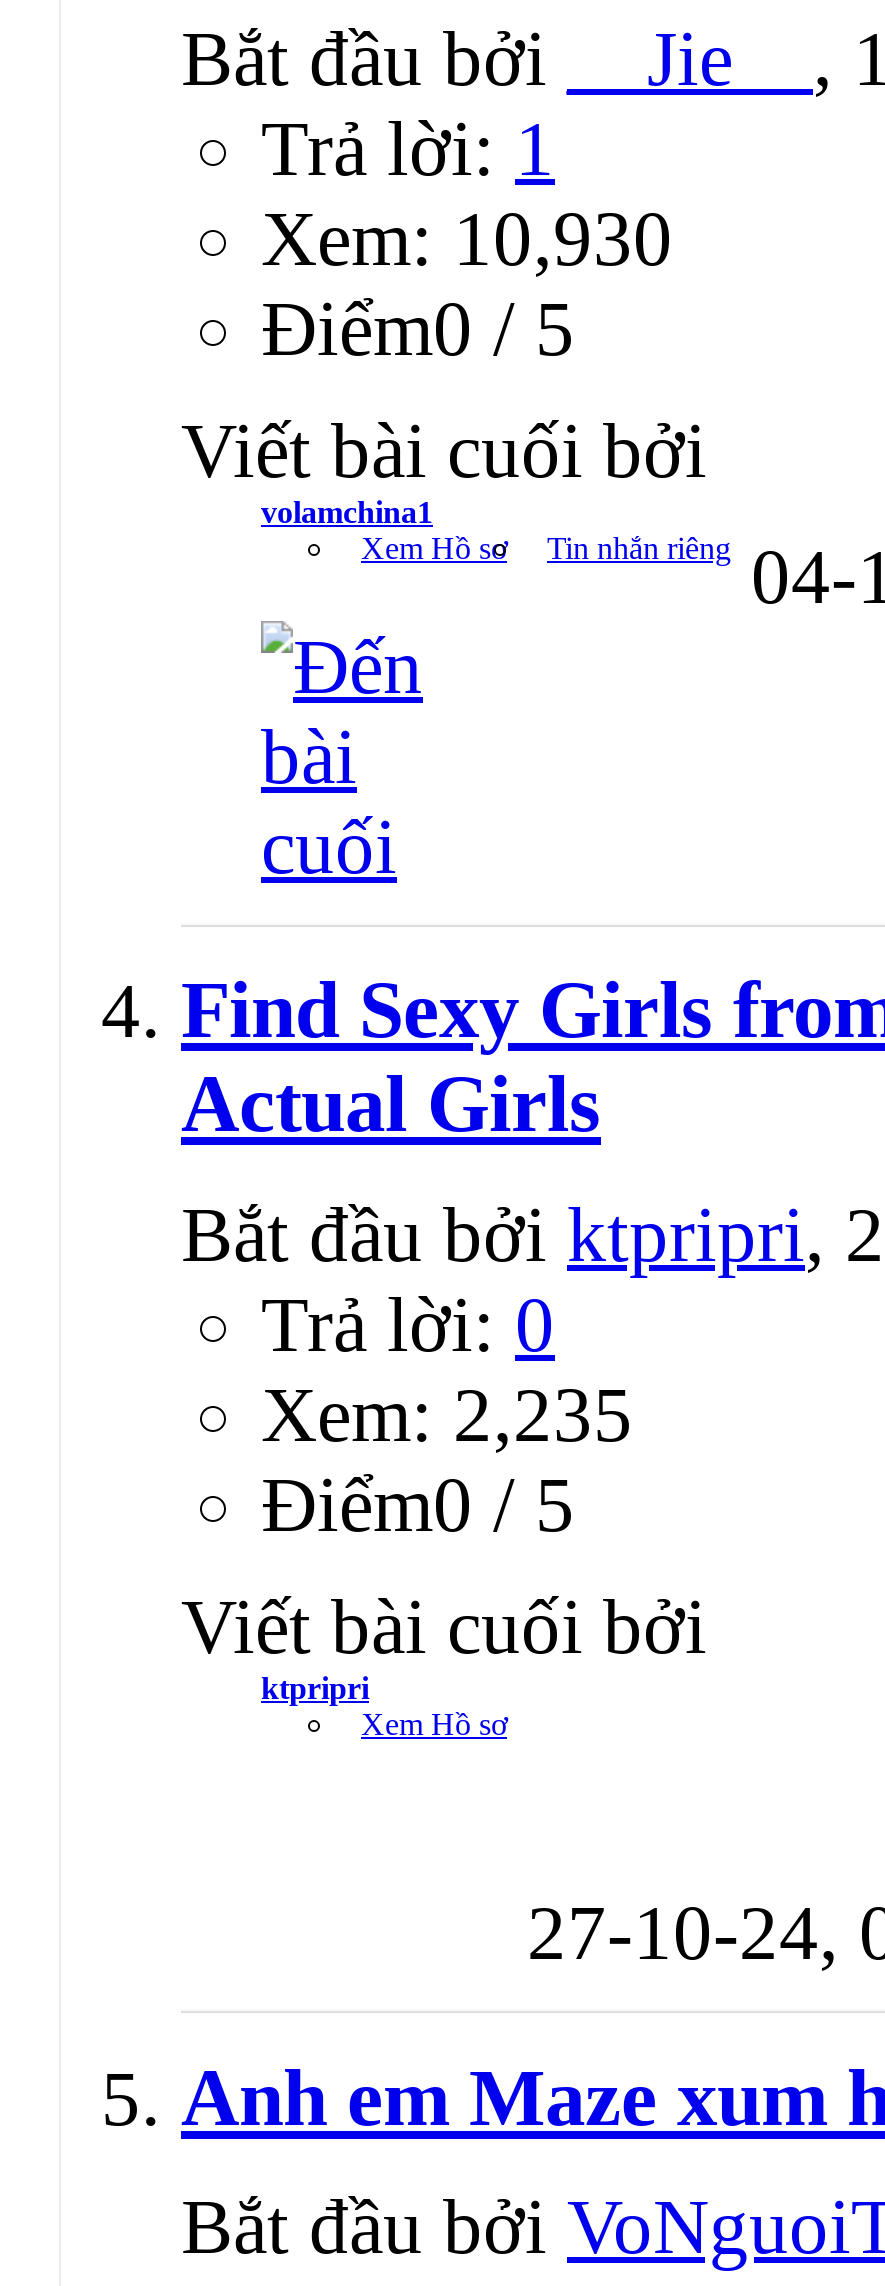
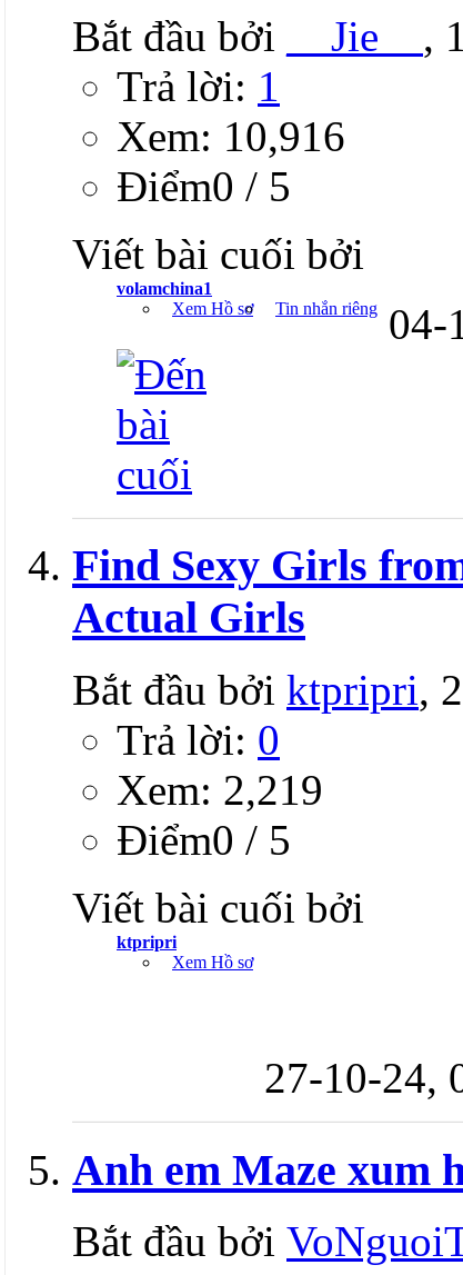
[261,194,673,280] Xem: 10,930 -> [117,112,345,160] Xem: 10,916
[261,1371,633,1457] Xem: 2,235 -> [117,766,323,814] Xem: 2,219

